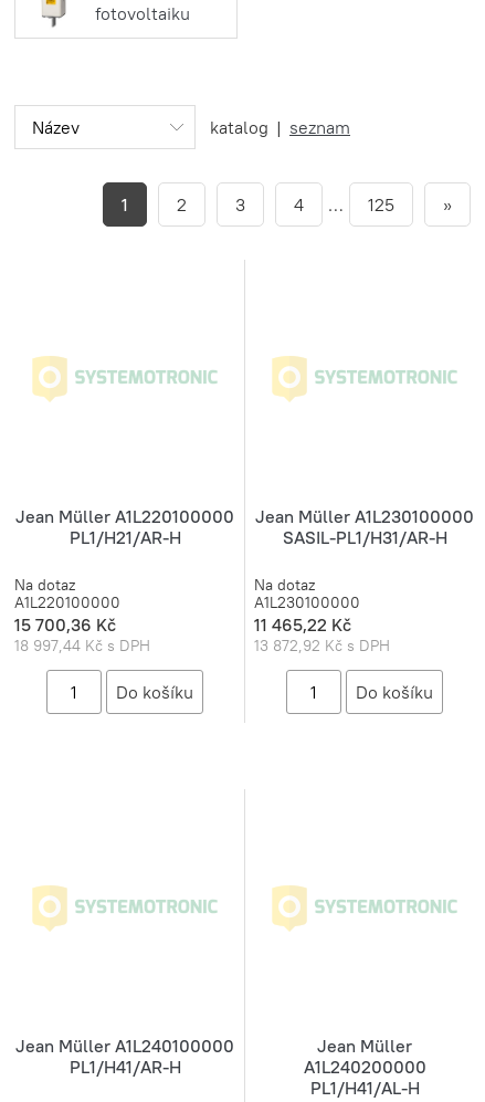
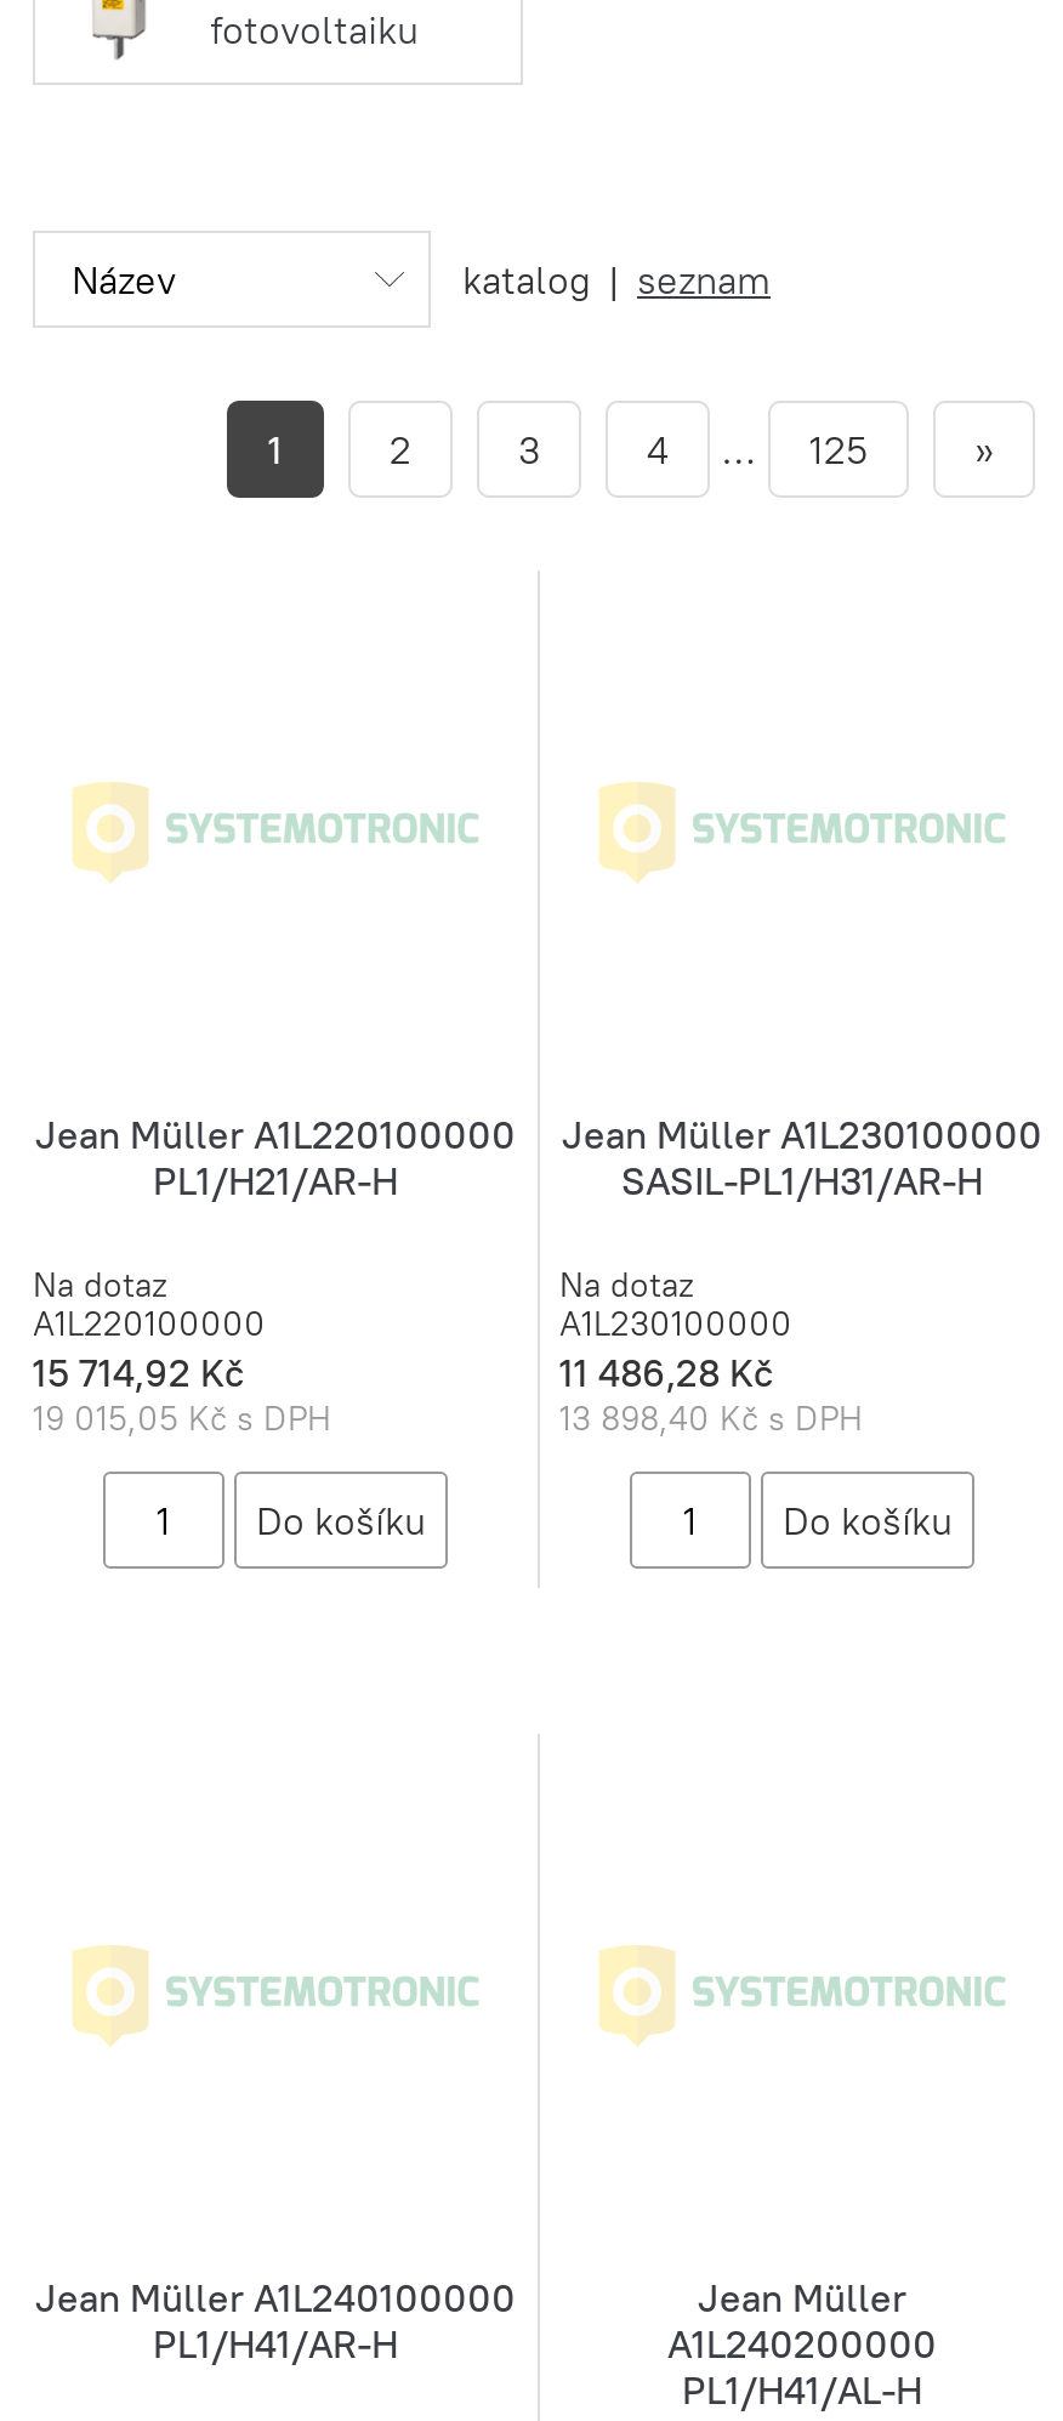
[14,614,116,636] 15 700,36 Kč -> [33,1348,244,1397] 15 714,92 Kč
[254,614,351,636] 11 465,22 Kč -> [559,1348,773,1397] 11 486,28 Kč
[14,636,150,656] 18 997,44 Kč s DPH -> [33,1397,331,1440] 19 015,05 Kč s DPH
[254,636,390,656] 13 872,92 Kč s DPH -> [559,1397,863,1440] 13 898,40 Kč s DPH

